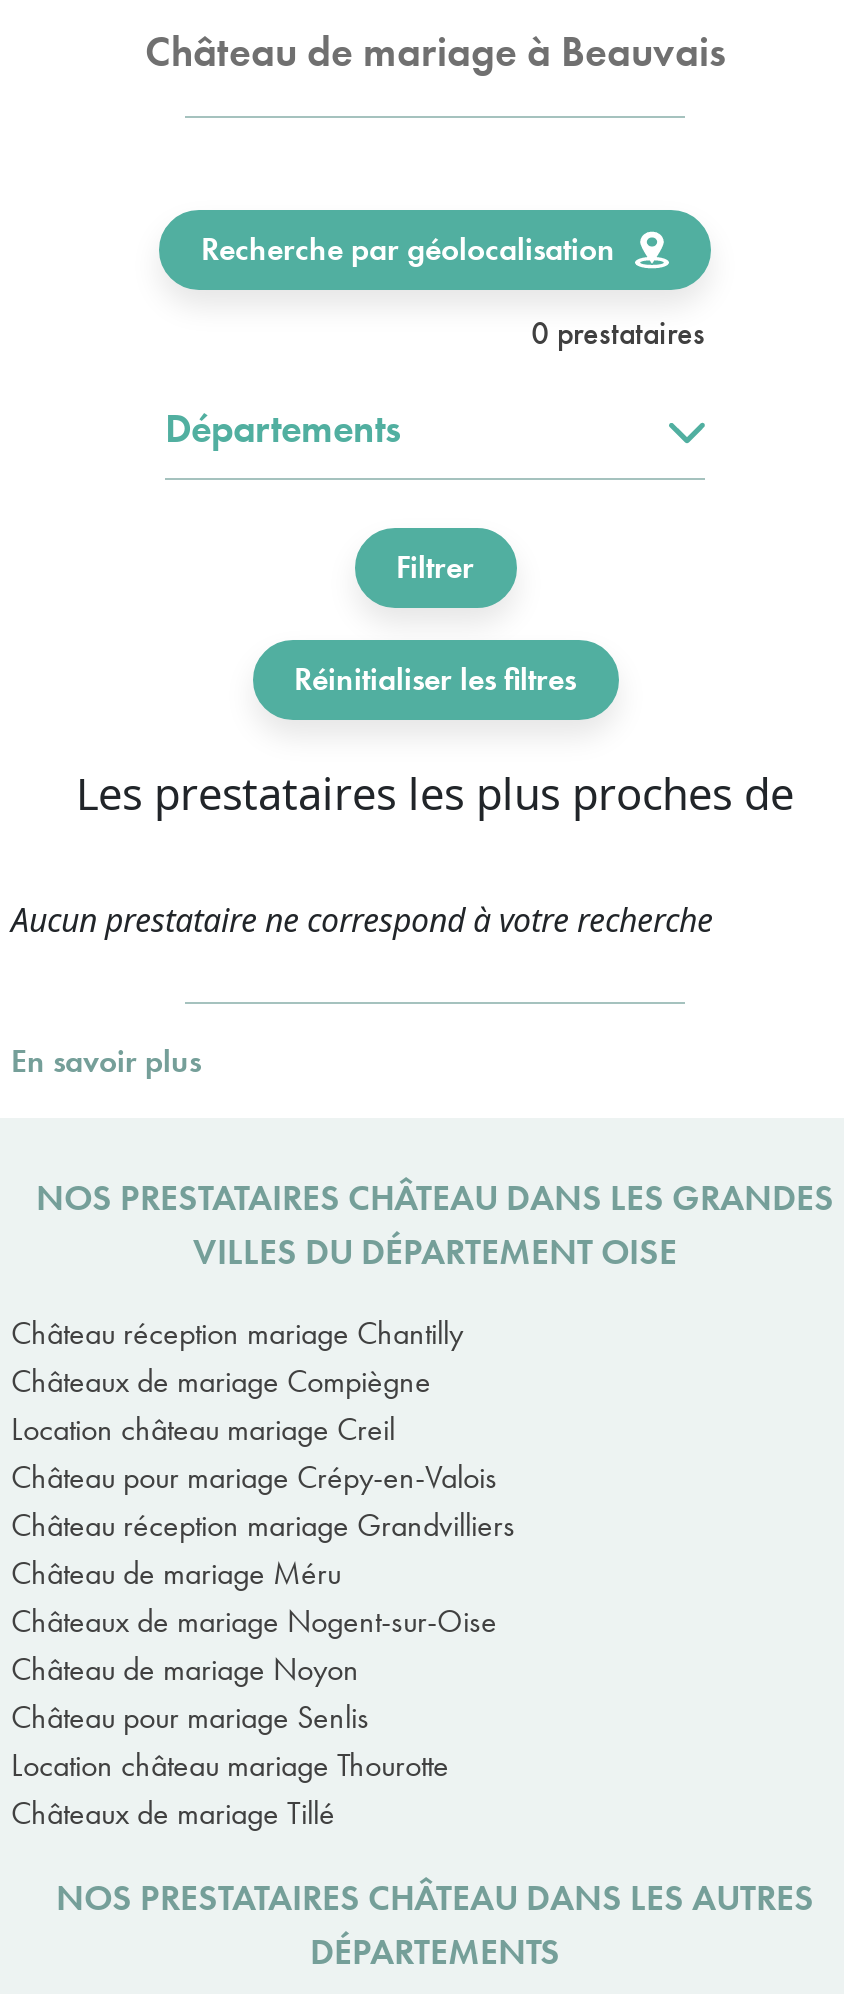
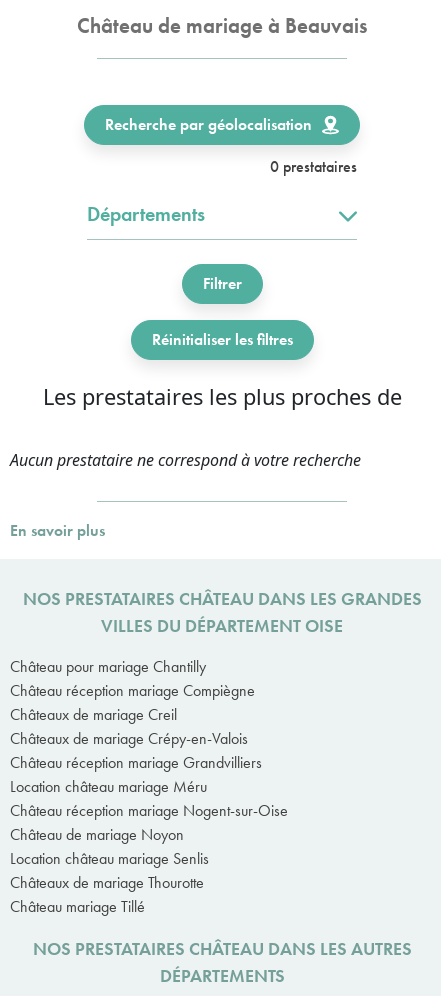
[11,1312,463,1354] Château réception mariage Chantilly -> [10,656,206,677] Château pour mariage Chantilly
[11,1360,431,1402] Châteaux de mariage Compiègne -> [10,680,255,701] Château réception mariage Compiègne
[11,1408,395,1450] Location château mariage Creil -> [10,704,177,725] Châteaux de mariage Creil
[11,1456,497,1498] Château pour mariage Crépy-en-Valois -> [10,728,248,749] Châteaux de mariage Crépy-en-Valois
[11,1552,341,1594] Château de mariage Méru -> [10,776,207,797] Location château mariage Méru
[11,1600,497,1642] Châteaux de mariage Nogent-sur-Oise -> [10,800,288,821] Château réception mariage Nogent-sur-Oise
[11,1696,449,1834] Château pour mariage Senlis | Location château mariage Thourotte | Châteaux de mariage Tillé -> [10,848,209,917] Location château mariage Senlis | Châteaux de mariage Thourotte | Château mariage Tillé

